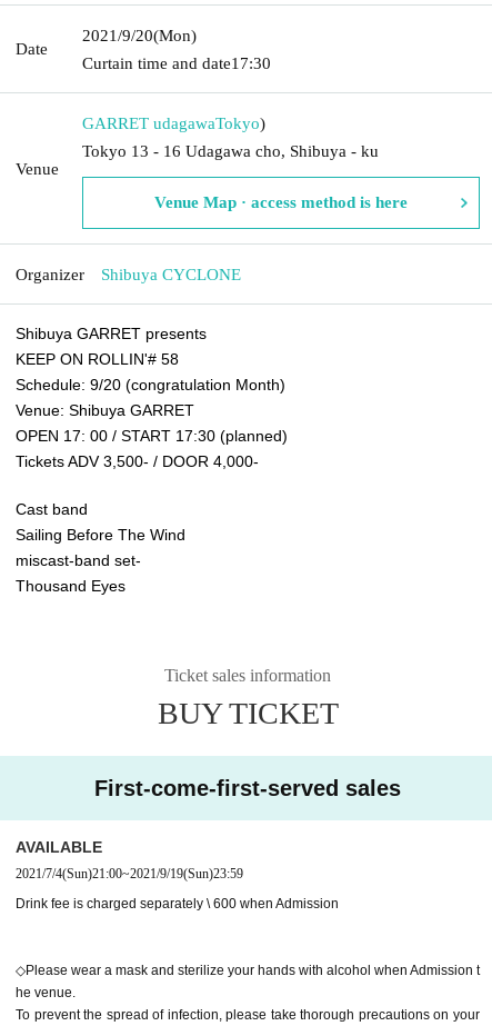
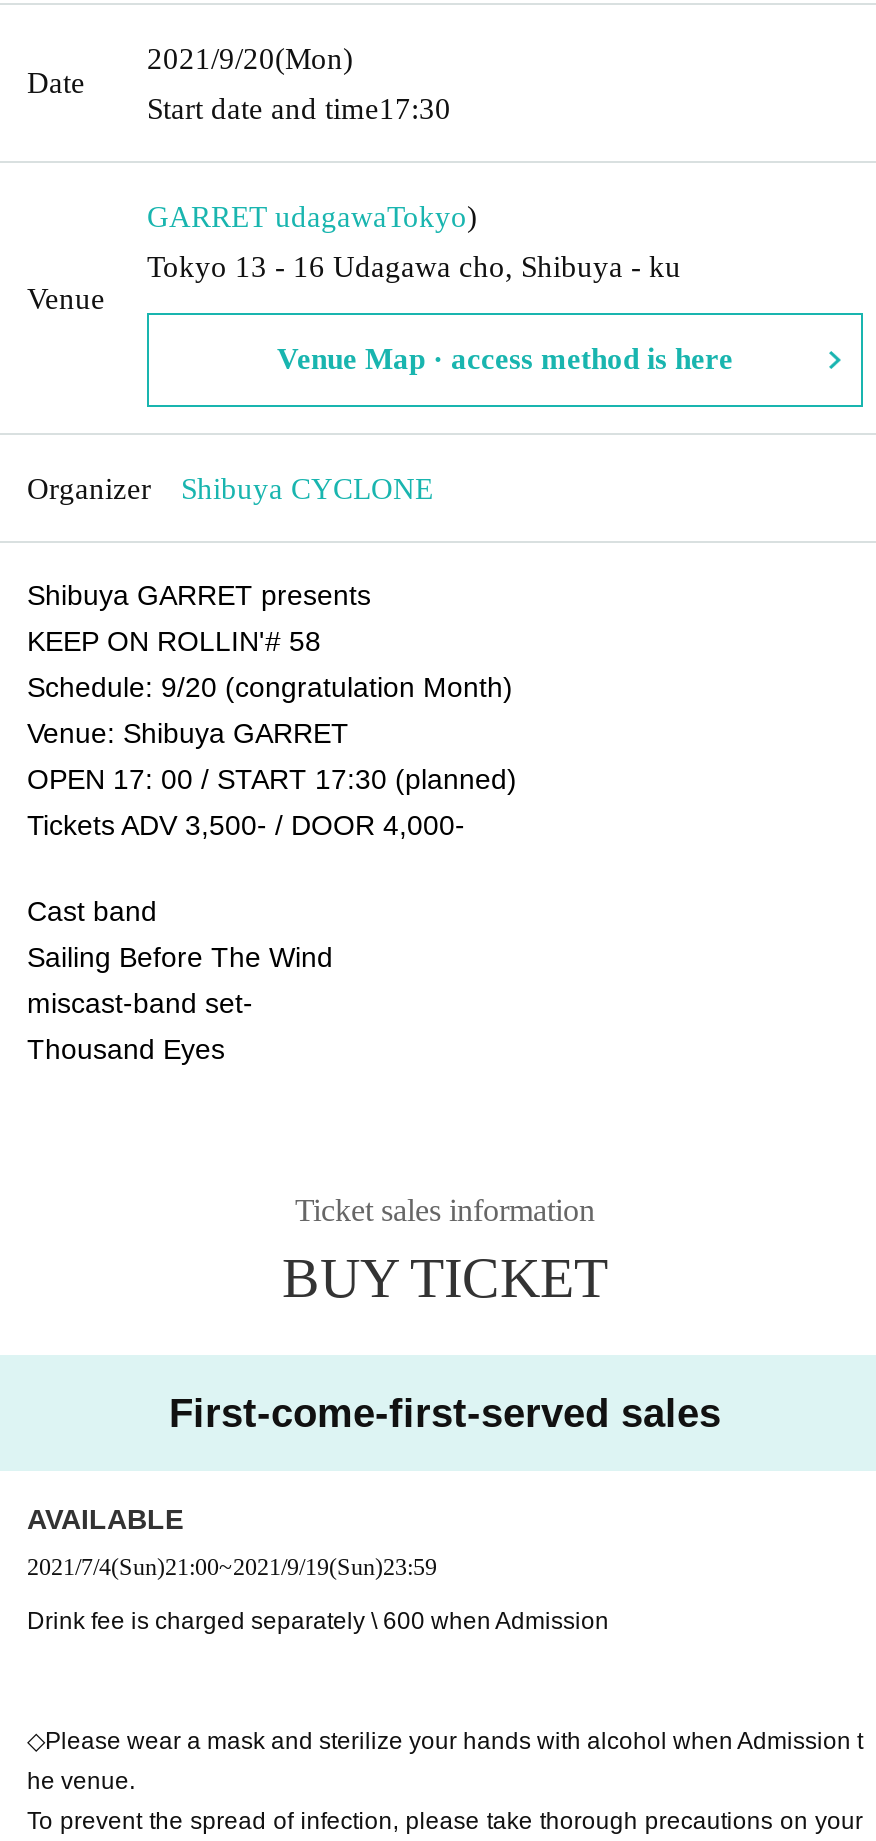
[82,54,271,72] Curtain time and date17:30 -> [147,92,451,124] Start date and time17:30

